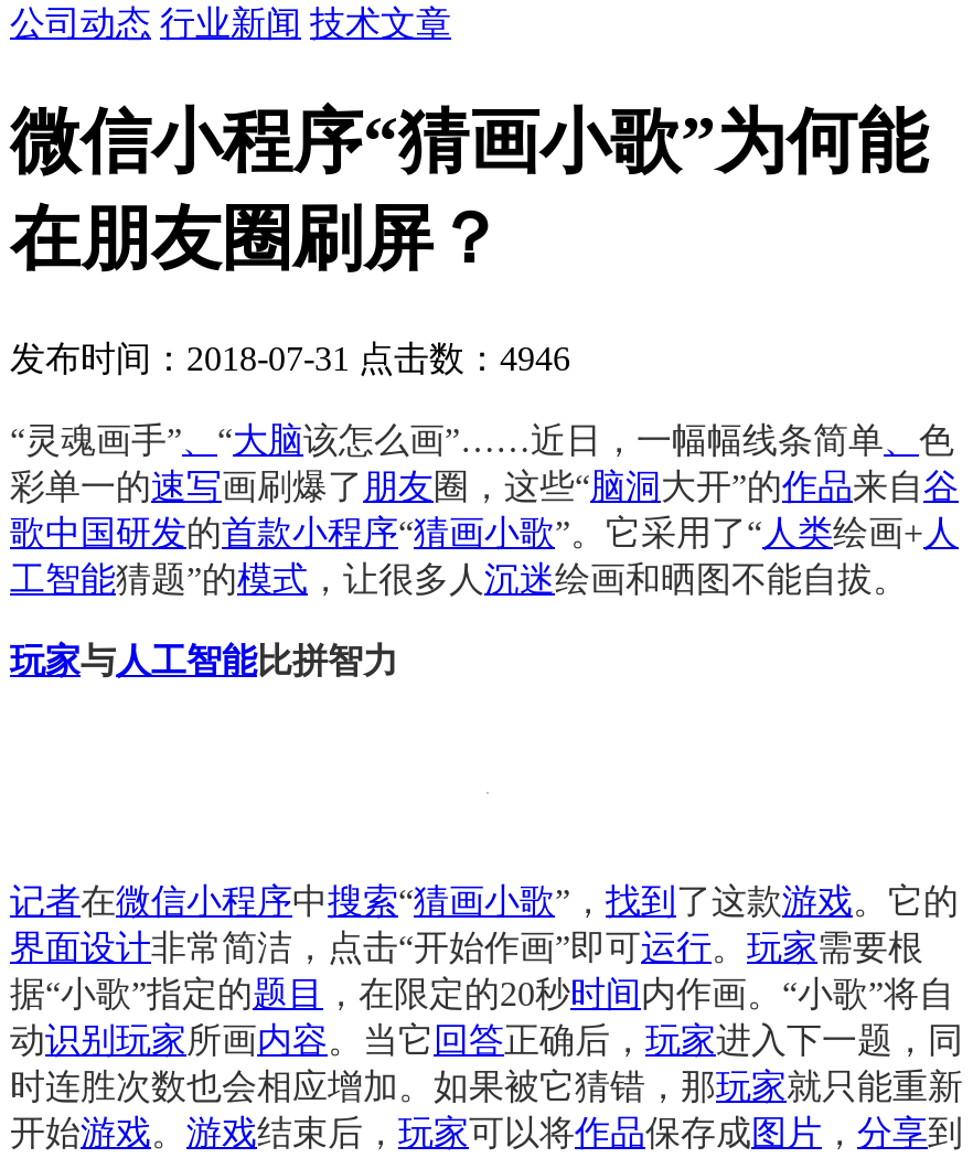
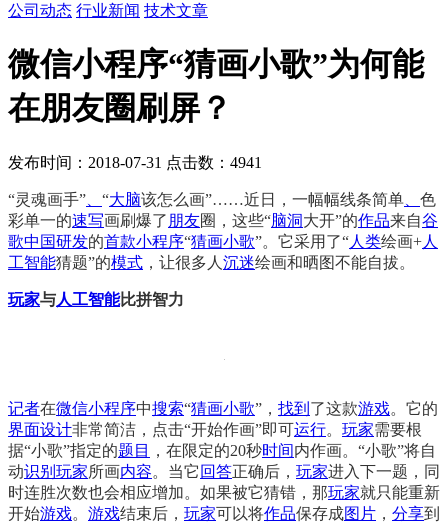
[10,339,570,377] 发布时间：2018-07-31 点击数：4946 -> [8,154,262,171] 发布时间：2018-07-31 点击数：4941

